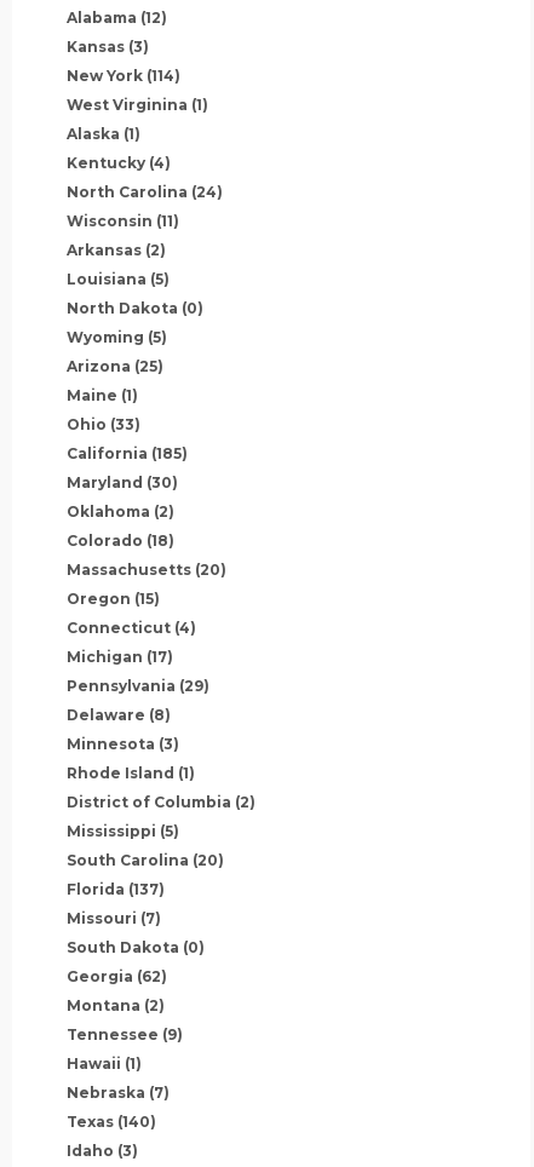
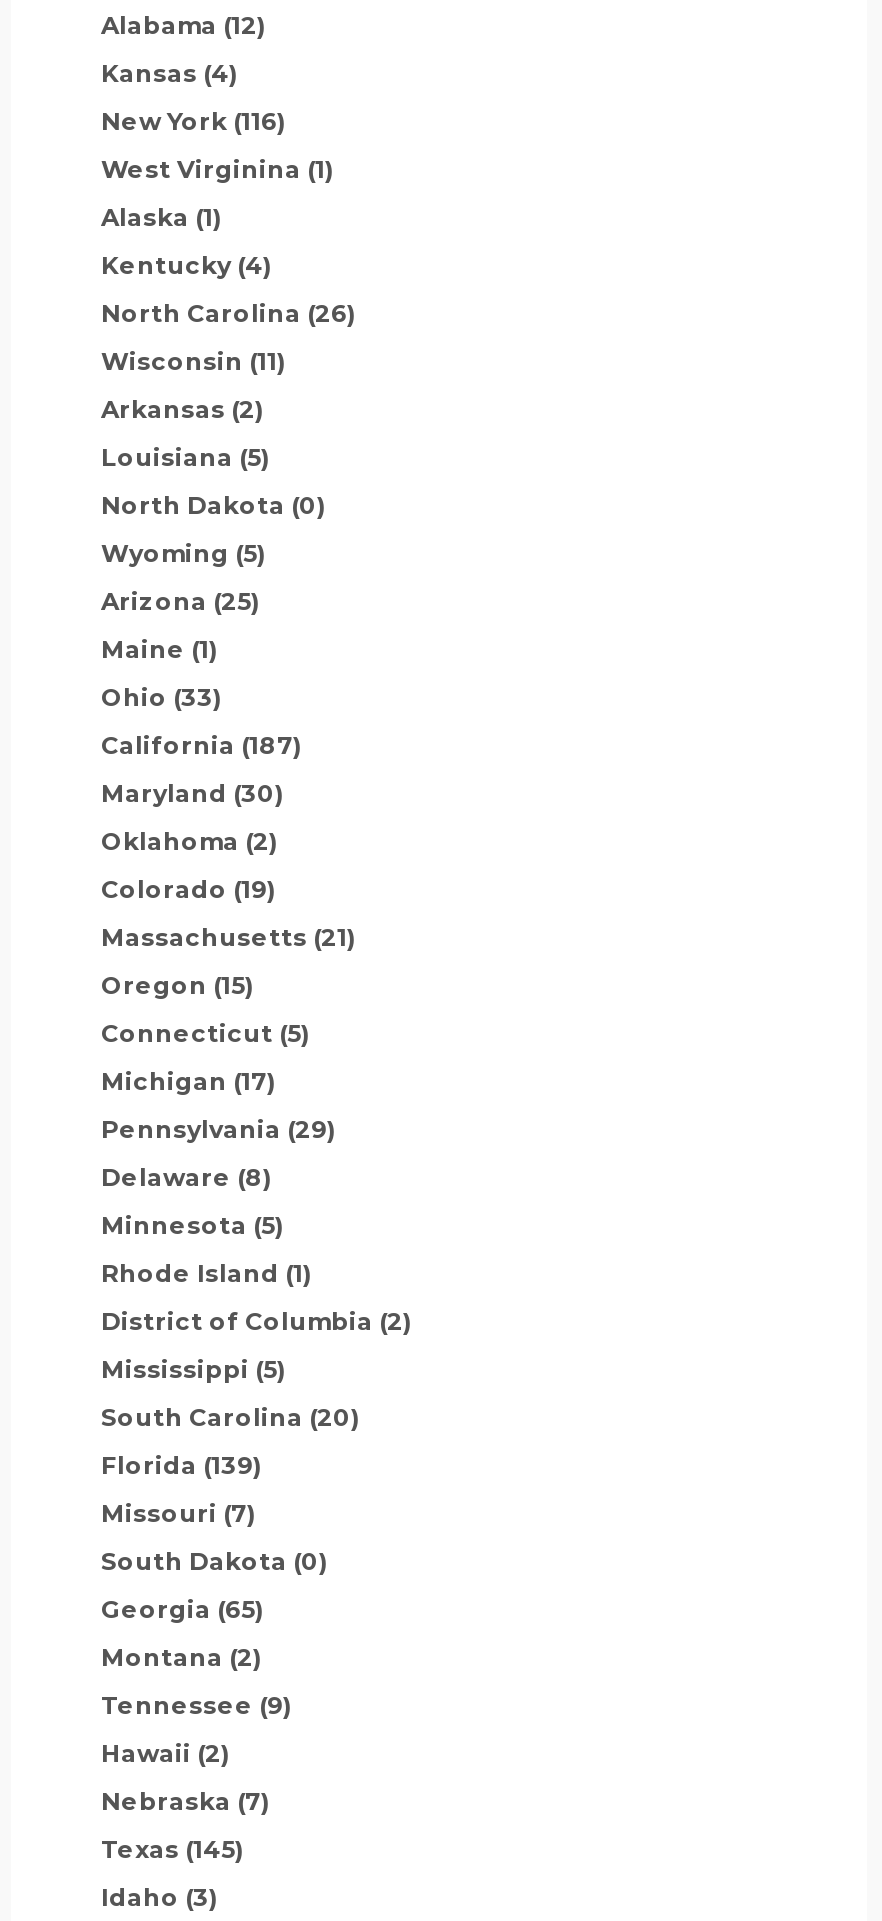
[67,37,149,55] Kansas (3) -> [101,57,239,87] Kansas (4)
[67,66,180,84] New York (114) -> [101,105,287,135] New York (116)
[67,182,223,201] North Carolina (24) -> [101,297,357,327] North Carolina (26)
[67,444,188,462] California (185) -> [101,729,303,759] California (187)
[67,531,174,549] Colorado (18) -> [101,873,277,903] Colorado (19)
[67,560,226,578] Massachusetts (20) -> [101,921,357,951] Massachusetts (21)
[67,618,196,636] Connecticut (4) -> [101,1017,311,1047] Connecticut (5)
[67,734,179,753] Minnesota (3) -> [101,1209,285,1239] Minnesota (5)
[67,880,165,898] Florida (137) -> [101,1449,263,1479] Florida (139)
[67,967,167,985] Georgia (62) -> [101,1593,265,1623] Georgia (65)
[67,1054,142,1072] Hawaii (1) -> [101,1737,231,1767] Hawaii (2)
[67,1112,156,1130] Texas (140) -> [101,1833,245,1863] Texas (145)

